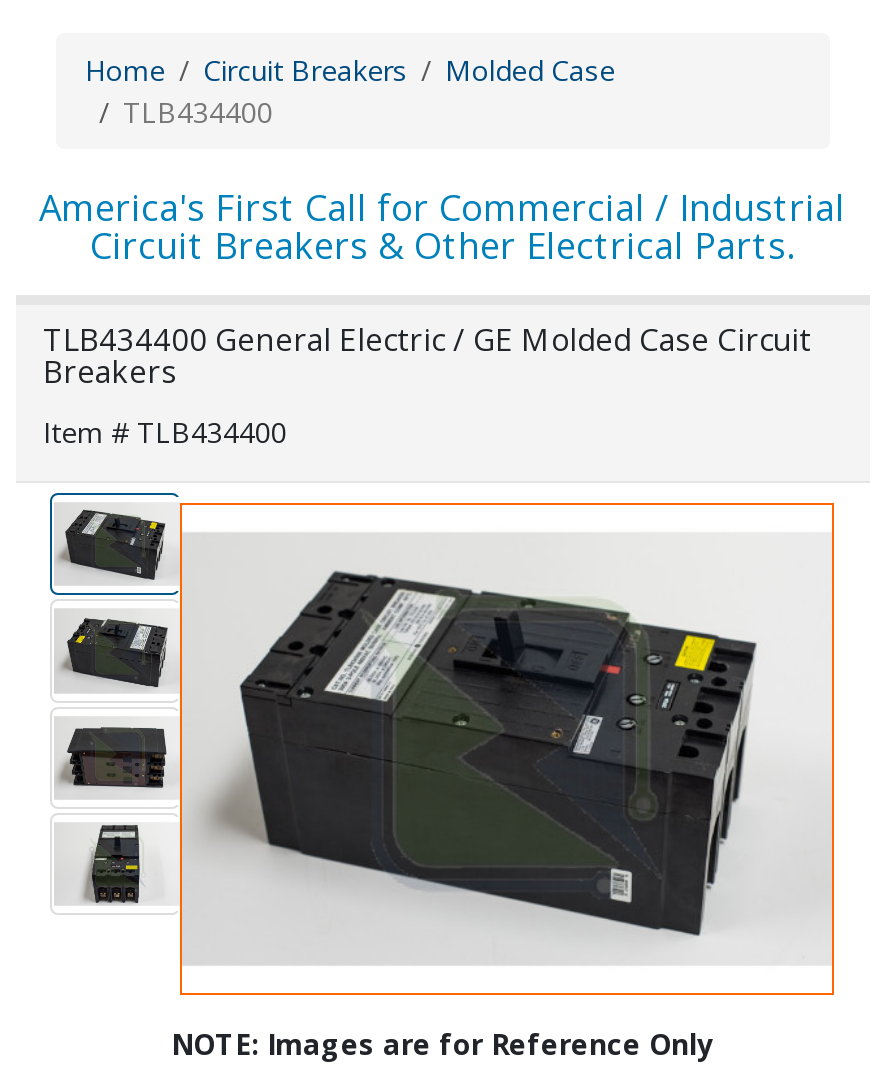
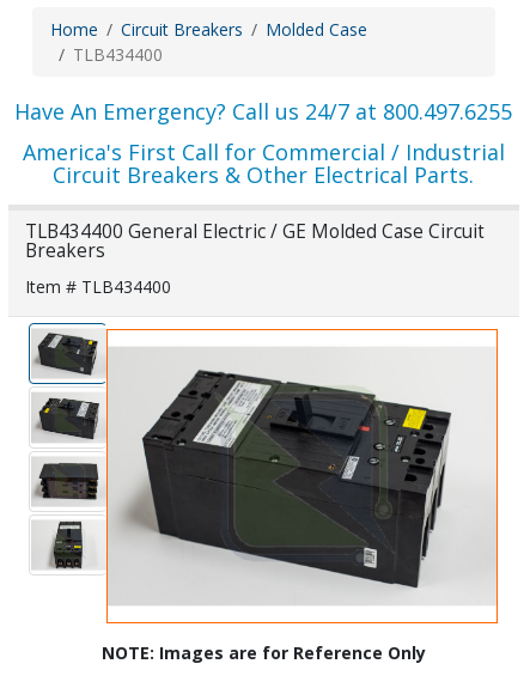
none -> [14,97,512,126] Have An Emergency? Call us 24/7 at 800.497.6255

